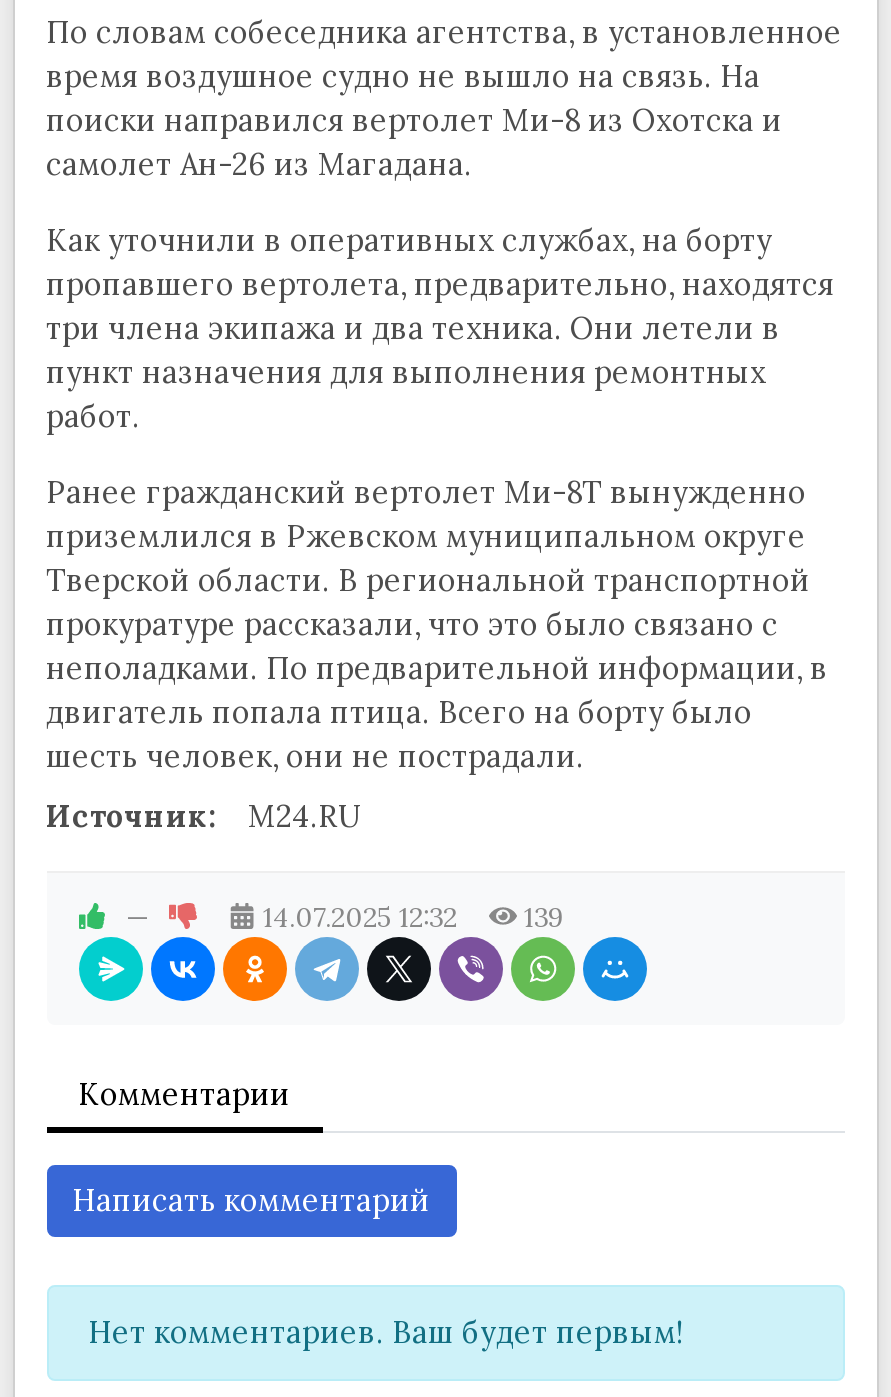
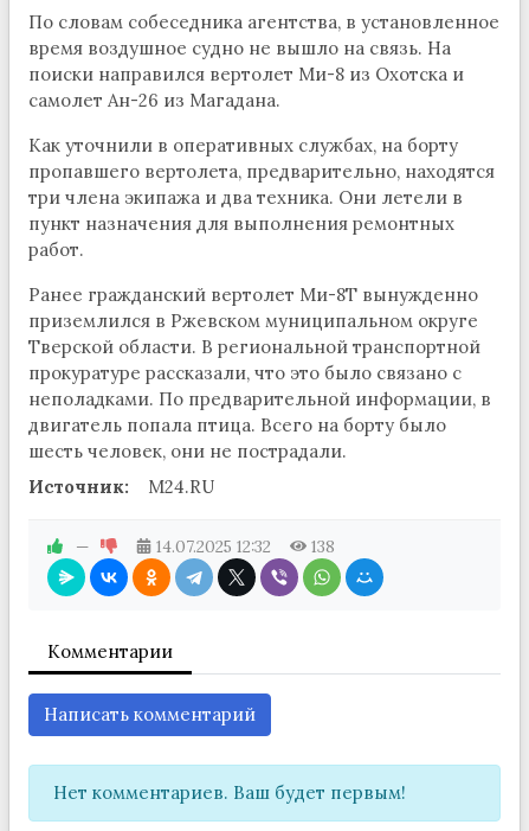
[263,899,564,935] 14.07.2025 12:32 139 -> [156,536,334,557] 14.07.2025 12:32 138

